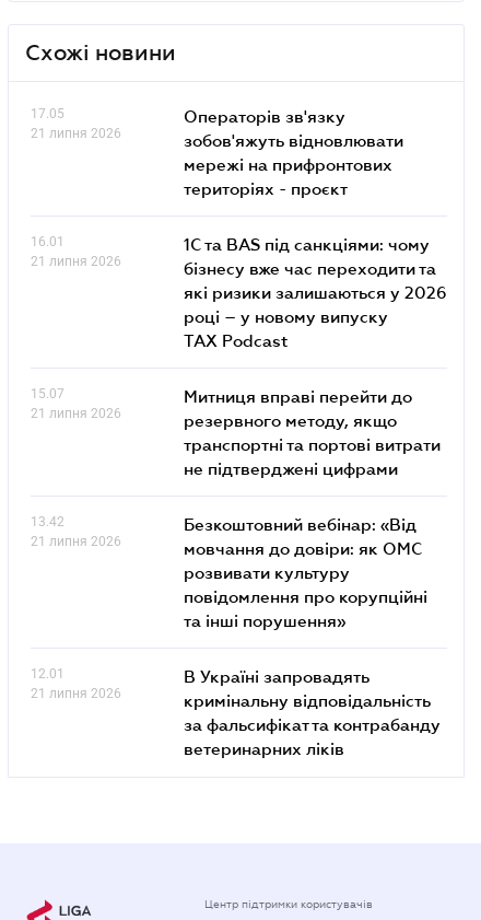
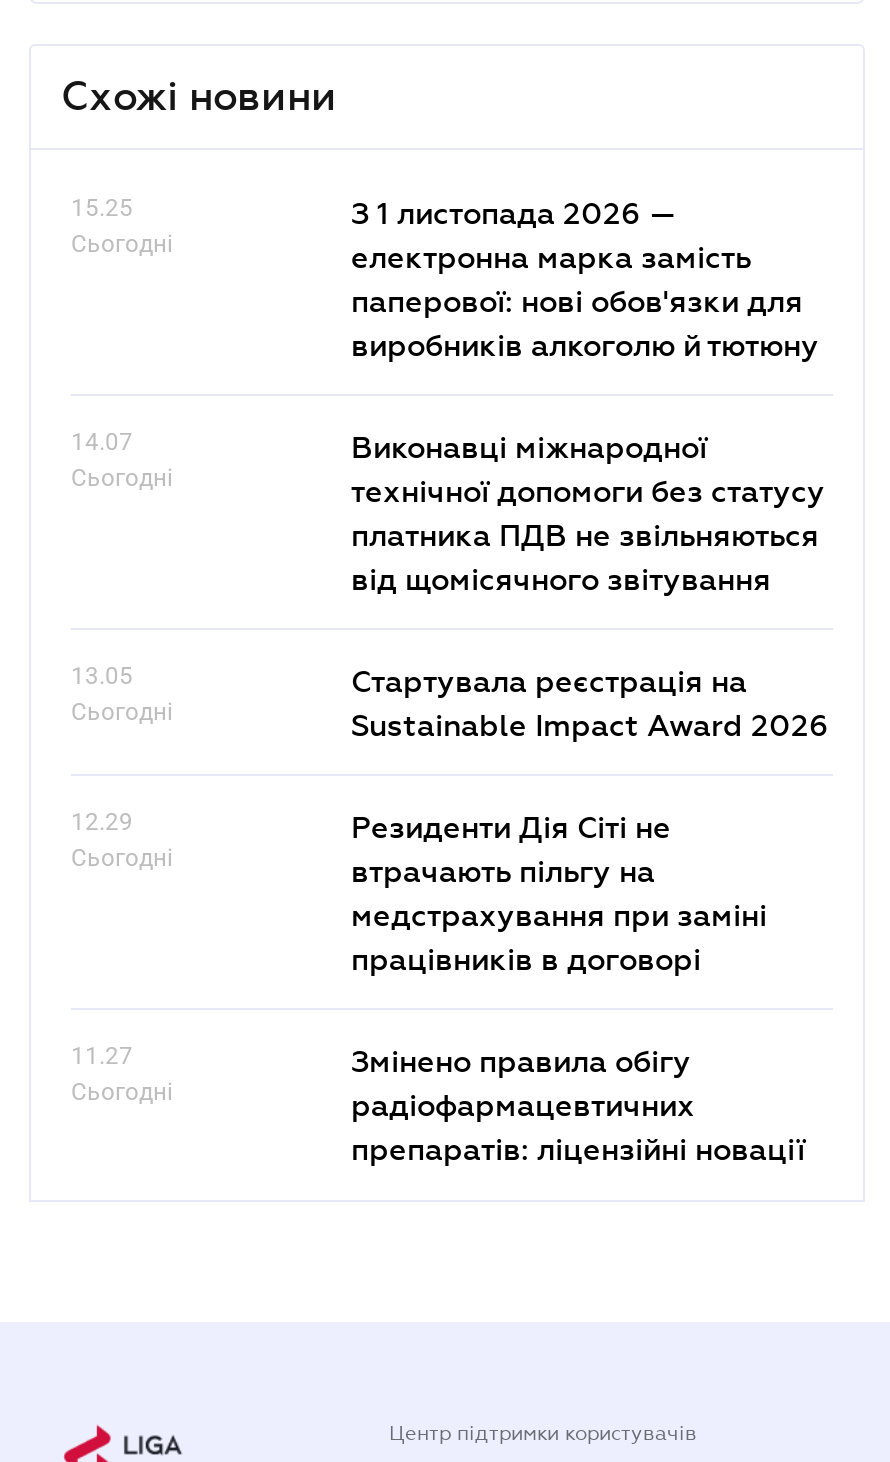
[31,106,121,141] 17.05 | 21 липня 2026 -> [71,193,173,257] 15.25 | Сьогодні
[184,106,403,198] Операторів зв'язку | зобов'яжуть відновлювати | мережі на прифронтових | територіях - проєкт -> [351,193,819,361] З 1 листопада 2026 — | електронна марка замість | паперової: нові обов'язки для | виробників алкоголю й тютюну
[31,234,121,269] 16.01 | 21 липня 2026 -> [71,427,173,491] 14.07 | Сьогодні
[184,234,447,350] 1С та BAS під санкціями: чому | бізнесу вже час переходити та | які ризики залишаються у 2026 | році – у новому випуску | TAX Podcast -> [351,427,825,595] Виконавці міжнародної | технічної допомоги без статусу | платника ПДВ не звільняються | від щомісячного звітування
[31,386,121,421] 15.07 | 21 липня 2026 -> [71,661,173,725] 13.05 | Сьогодні
[184,386,441,478] Митниця вправі перейти до | резервного методу, якщо | транспортні та портові витрати | не підтверджені цифрами -> [351,661,829,741] Стартувала реєстрація на | Sustainable Impact Award 2026
[31,514,121,549] 13.42 | 21 липня 2026 -> [71,807,173,871] 12.29 | Сьогодні
[184,514,427,630] Безкоштовний вебінар: «Від | мовчання до довіри: як ОМС | розвивати культуру | повідомлення про корупційні | та інші порушення» -> [351,807,767,975] Резиденти Дія Сіті не | втрачають пільгу на | медстрахування при заміні | працівників в договорі
[31,666,121,701] 12.01 | 21 липня 2026 -> [71,1041,173,1105] 11.27 | Сьогодні
[184,666,441,758] В Україні запровадять | кримінальну відповідальність | за фальсифікат та контрабанду | ветеринарних ліків -> [351,1041,805,1165] Змінено правила обігу | радіофармацевтичних | препаратів: ліцензійні новації

